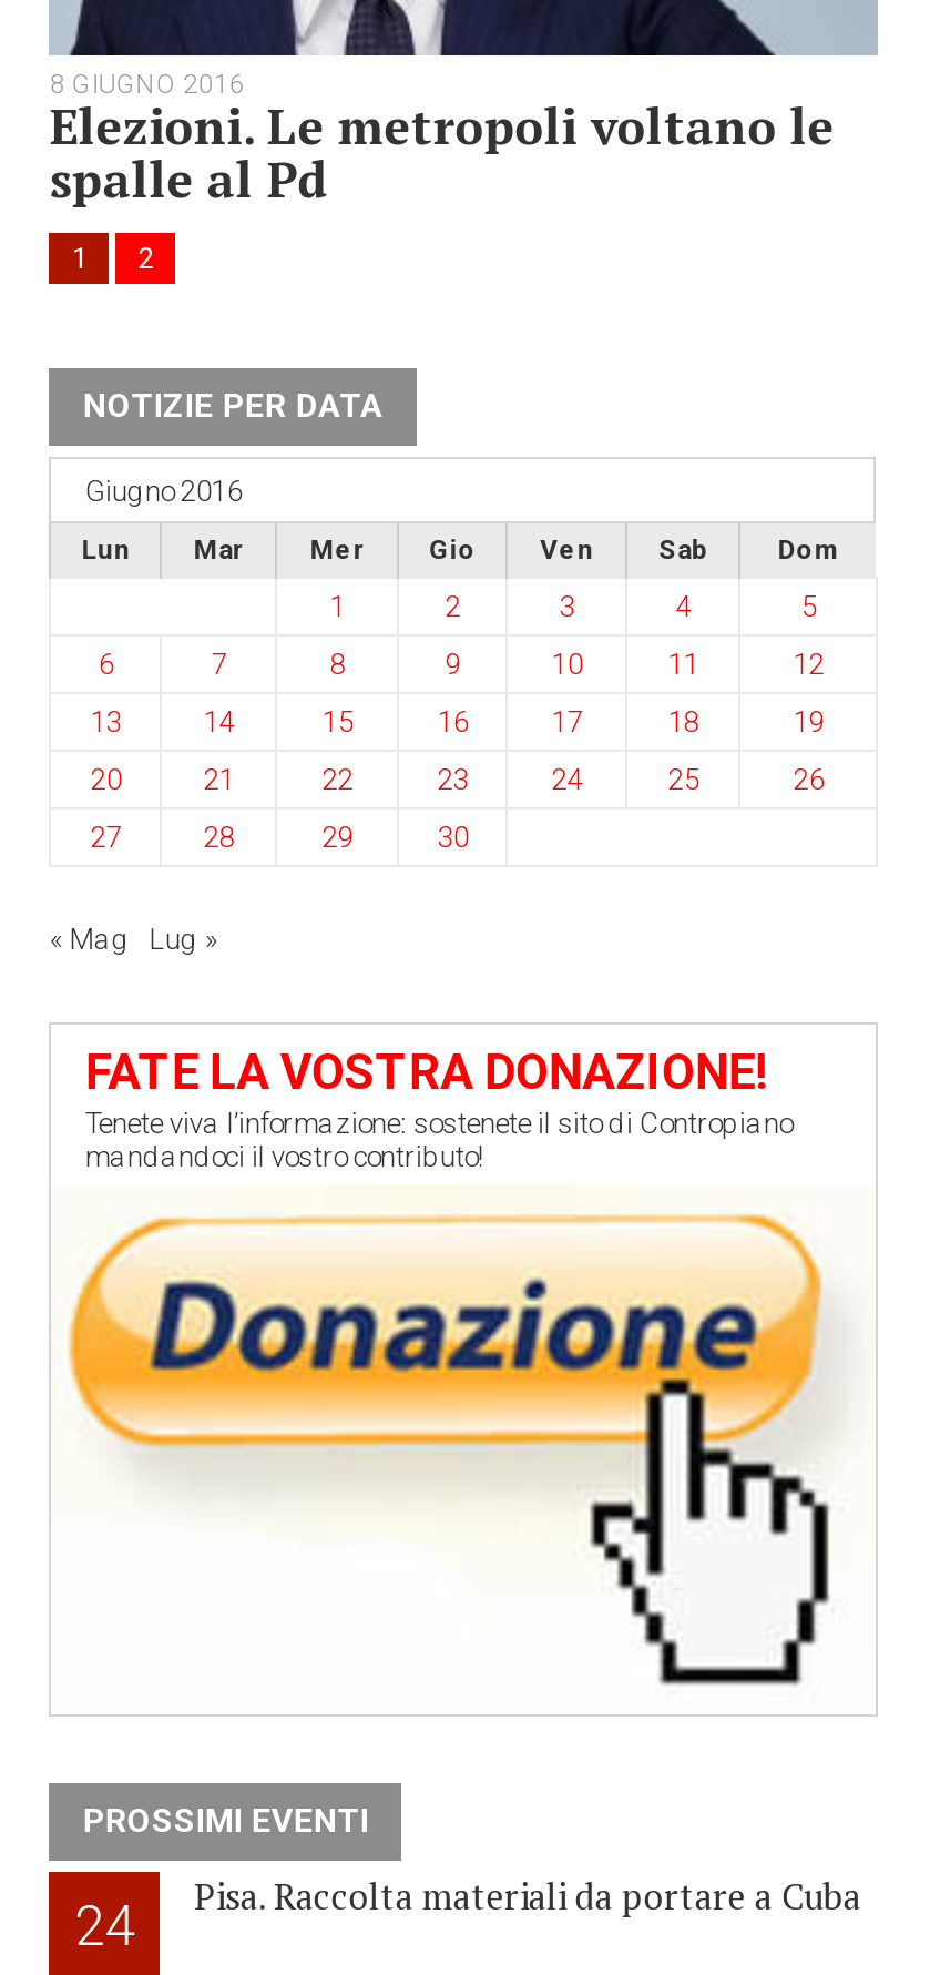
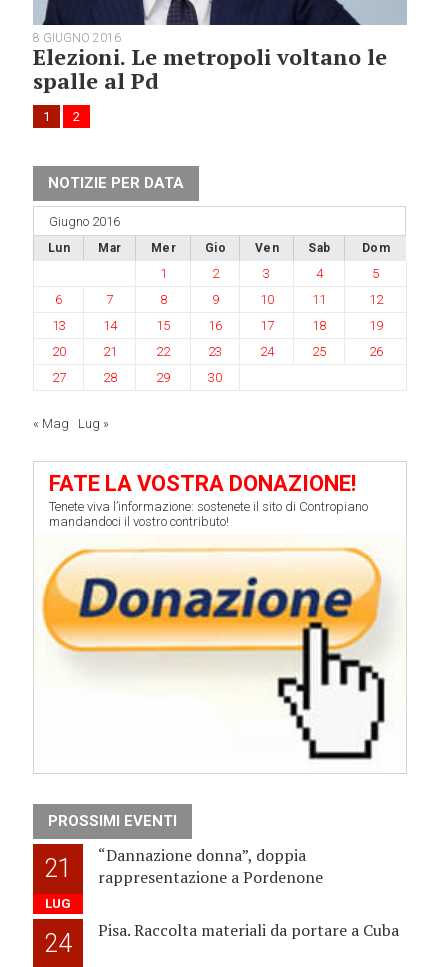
none -> [44,854,72,911] 21 | LUG
none -> [98,844,323,888] “Dannazione donna”, doppia | rappresentazione a Pordenone

